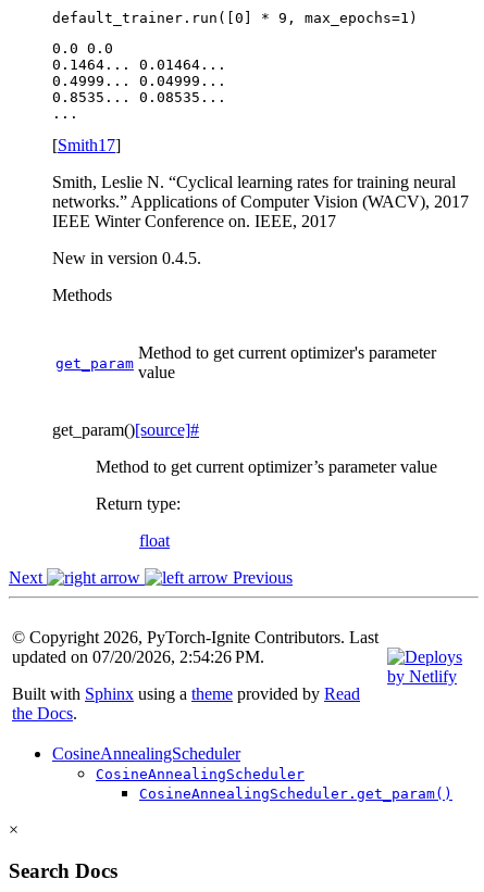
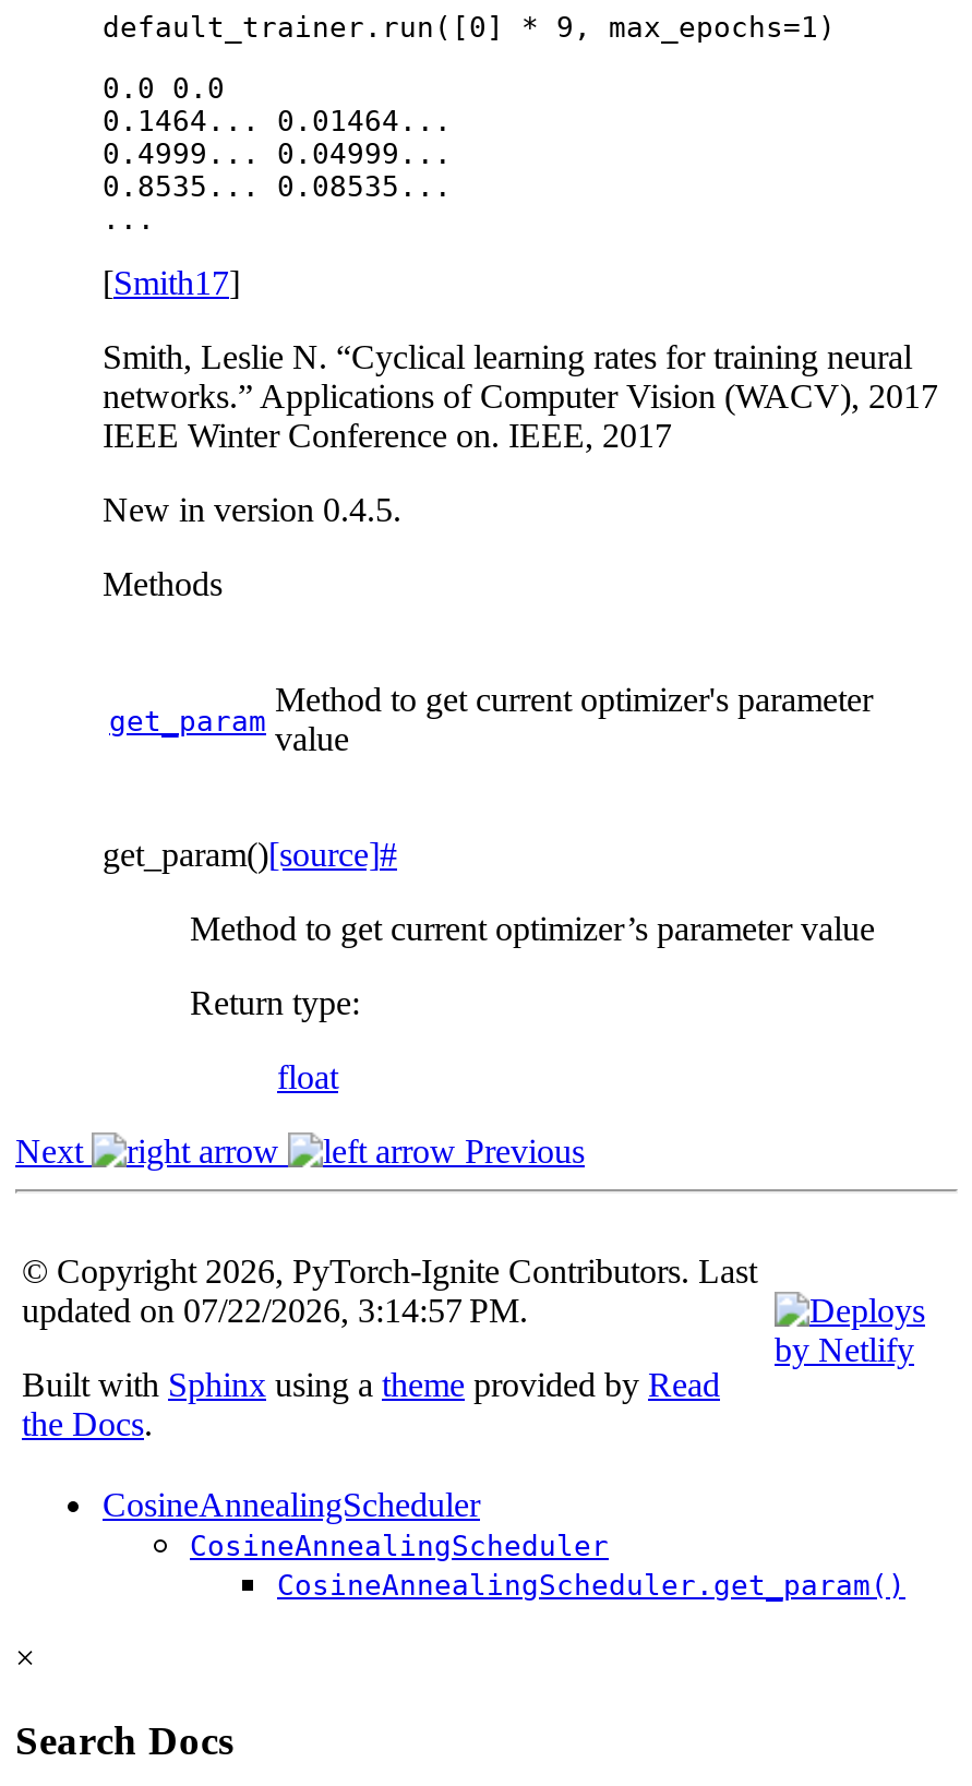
[12,647,264,665] updated on 07/20/2026, 2:54:26 PM. -> [22,1291,528,1328] updated on 07/22/2026, 3:14:57 PM.

